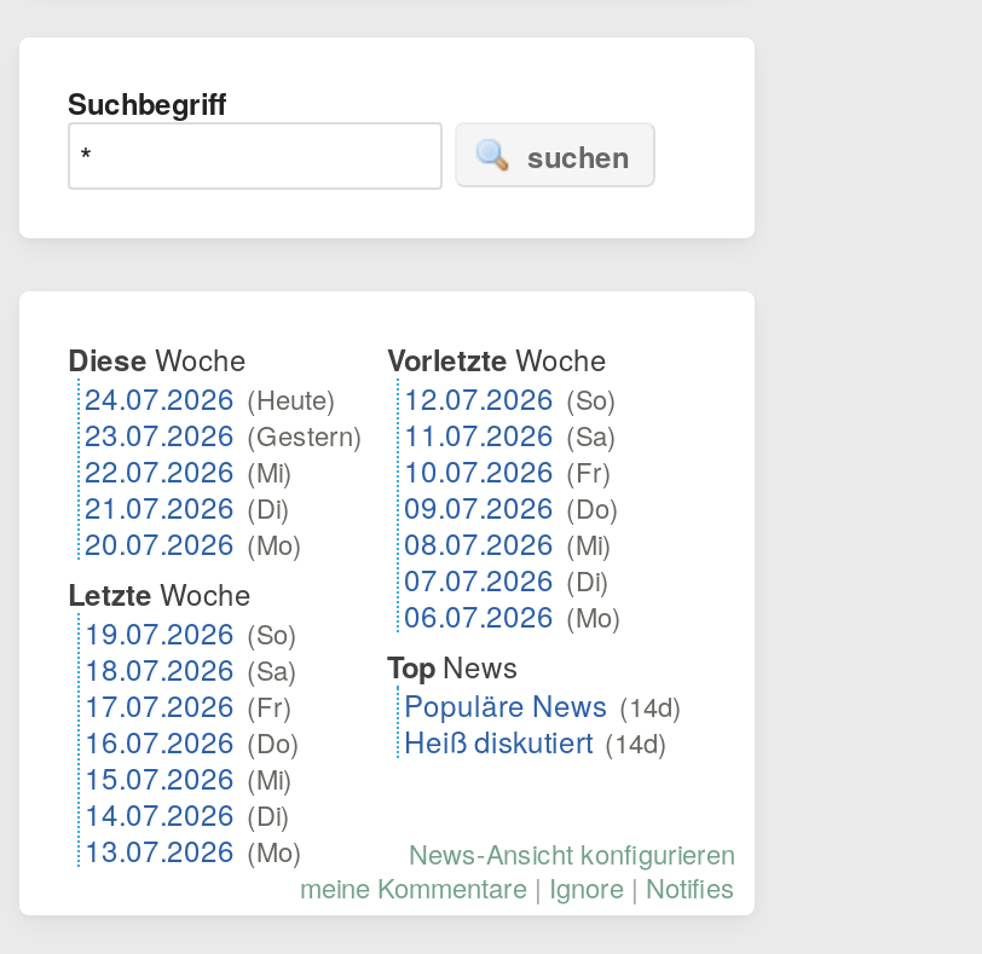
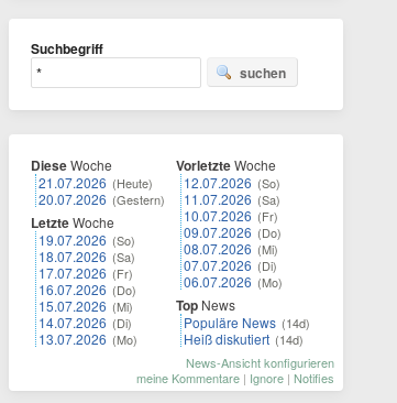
[85,376,363,562] 24.07.2026 (Heute) | 23.07.2026 (Gestern) | 22.07.2026 (Mi) | 21.07.2026 (Di) | 20.07.2026 (Mo) -> [38,173,165,208] 21.07.2026 (Heute) | 20.07.2026 (Gestern)
moved [68,572,302,869] -> [31,213,137,348]: Letzte Woche | 19.07.2026 (So) | 18.07.2026 (Sa) | 17.07.2026 (Fr) | 16.07.2026 (Do) | 15.07.2026 (Mi) | 14.07.2026 (Di) | 13.07.2026 (Mo)

